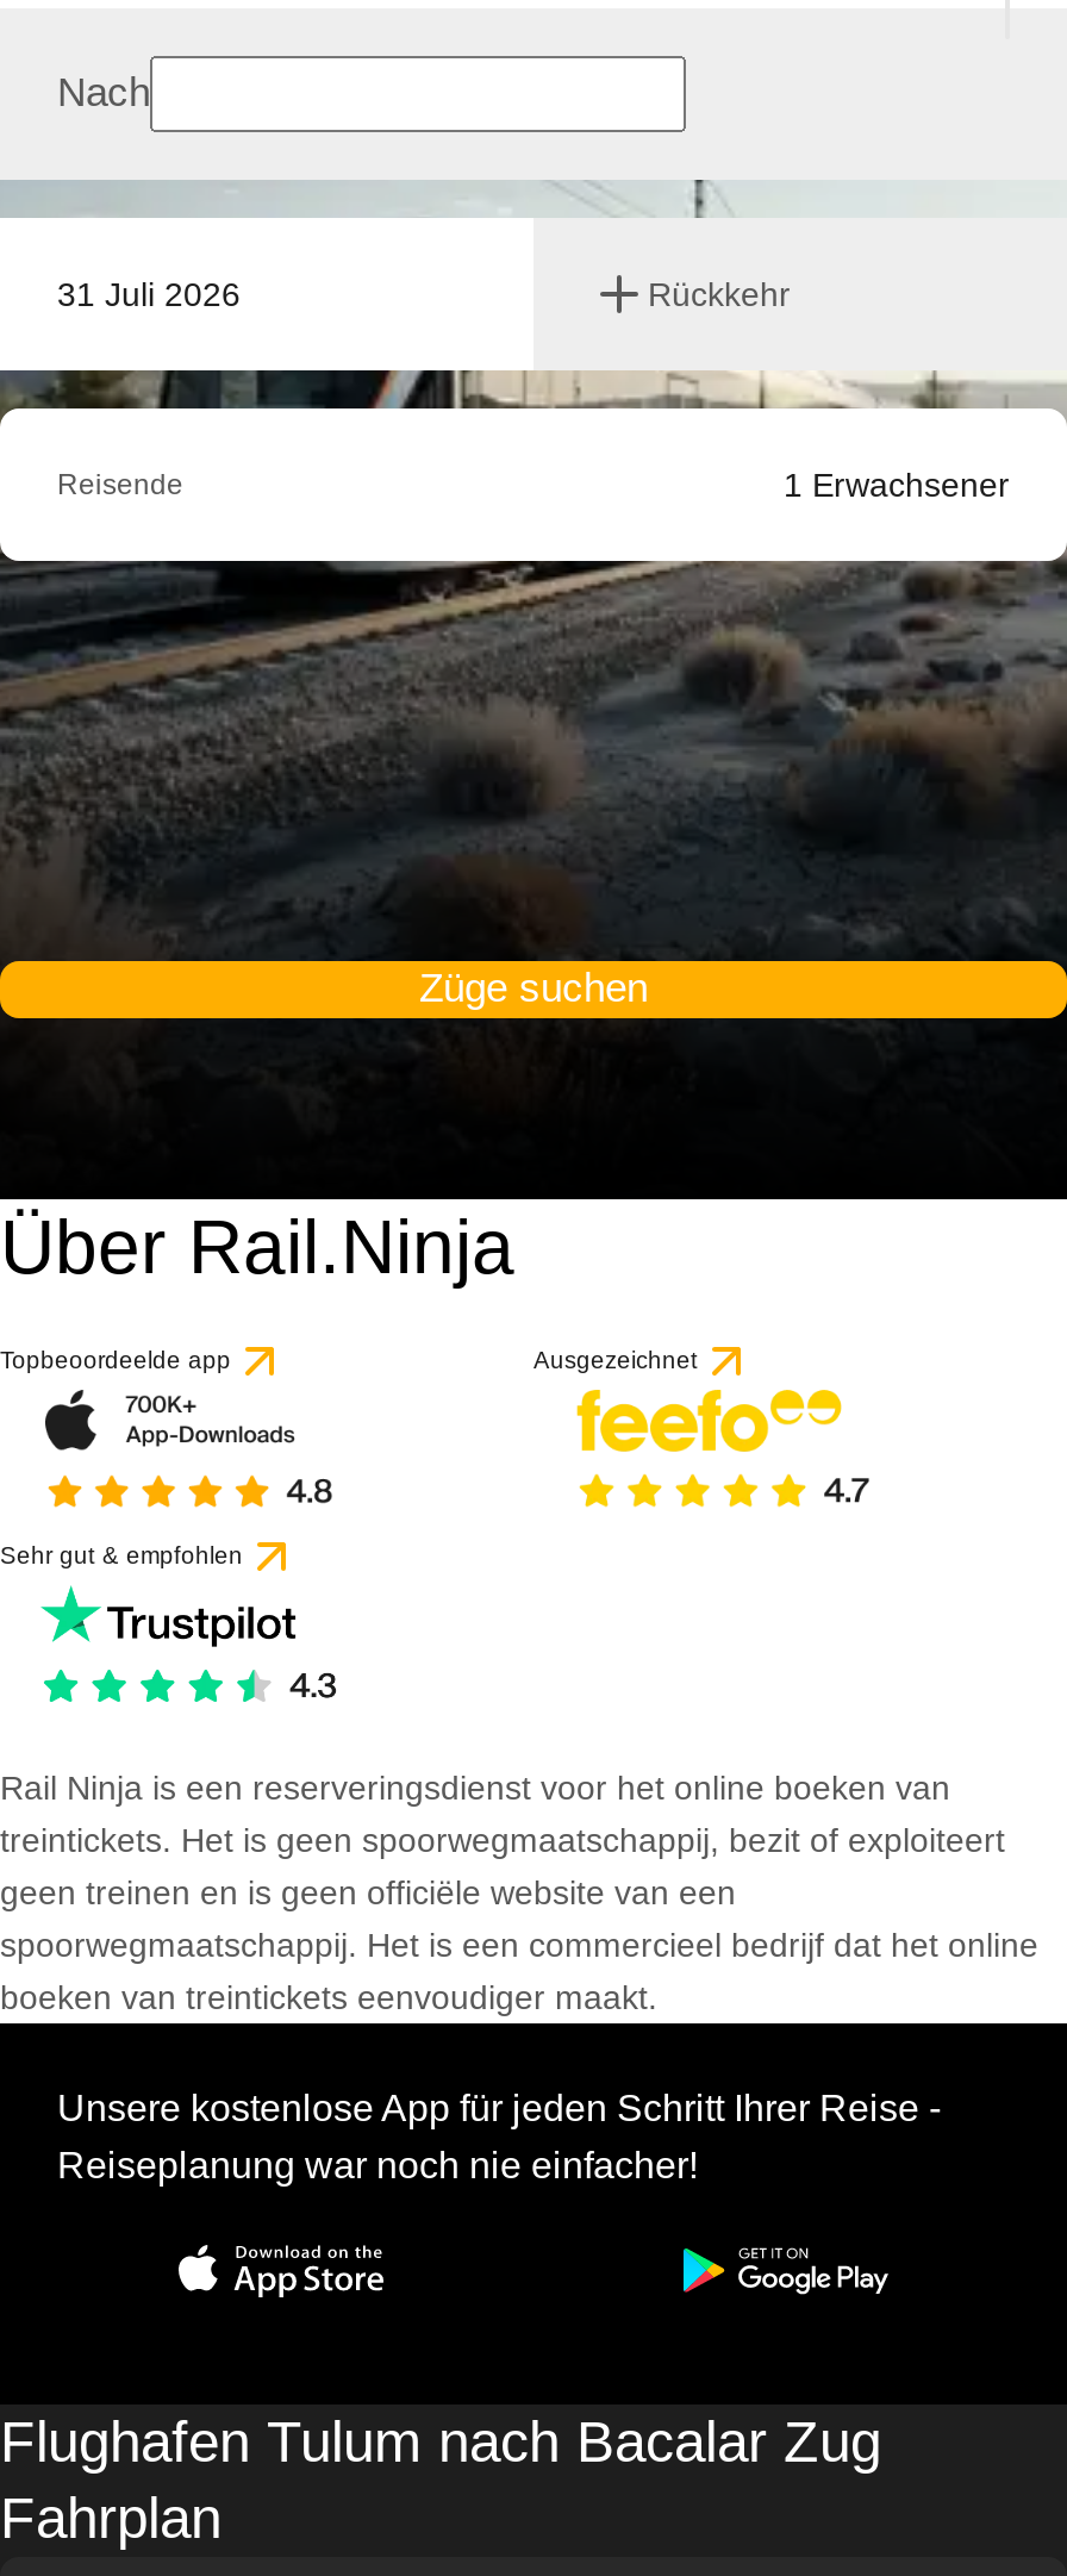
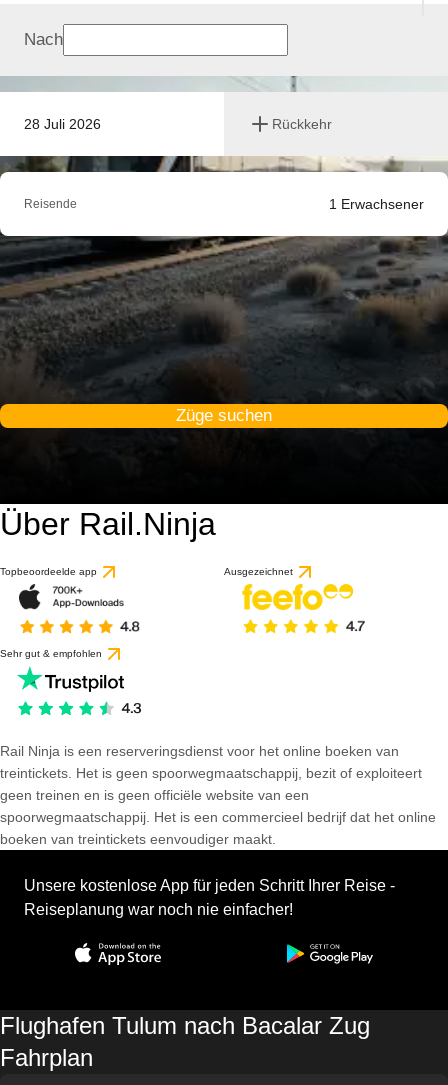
[57,275,241,313] 31 Juli 2026 -> [24,116,101,132] 28 Juli 2026

